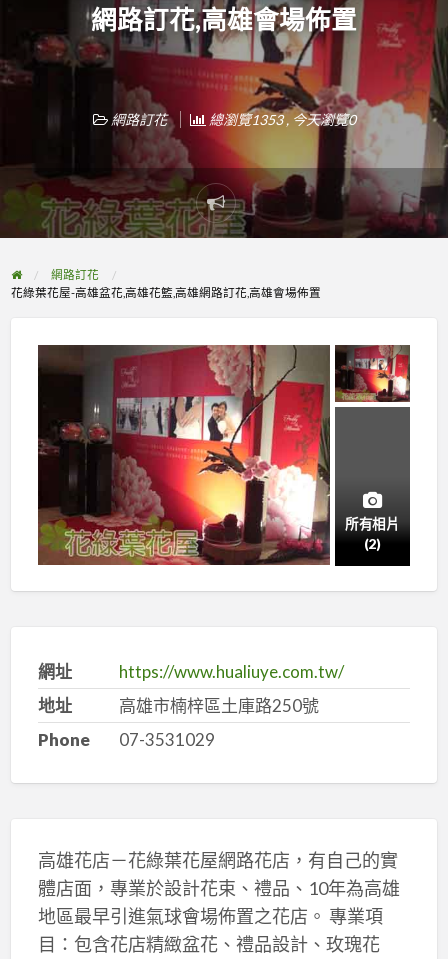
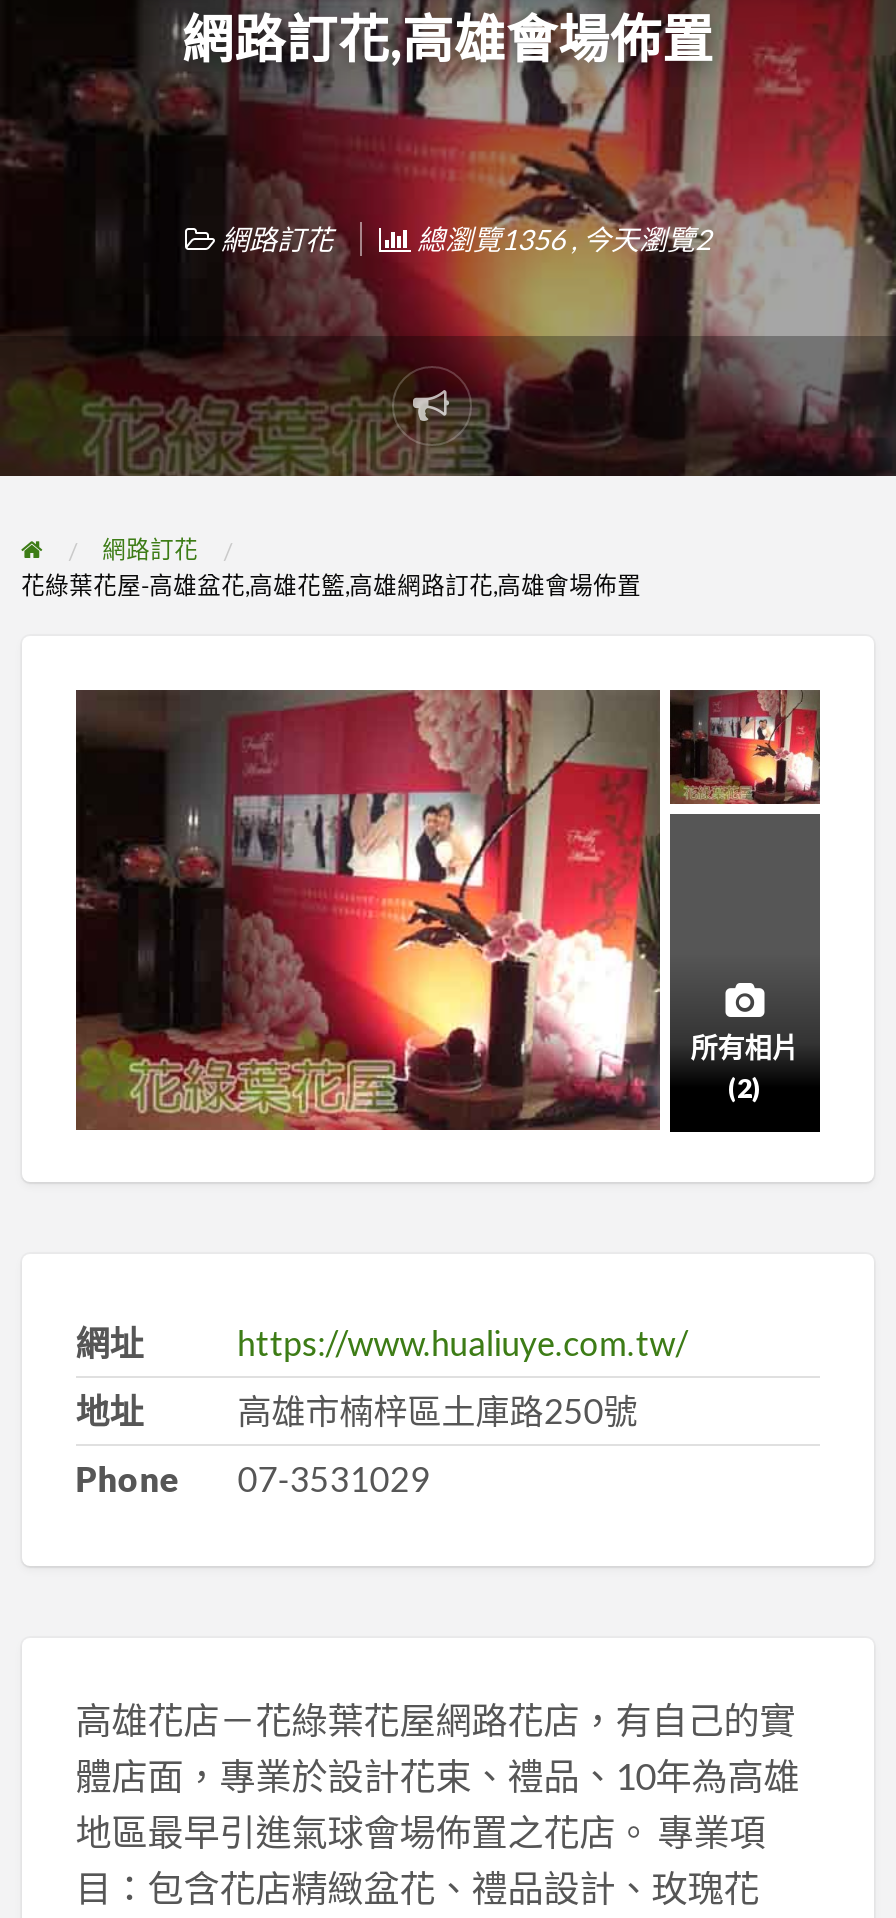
[205,111,355,128] 總瀏覽1353 , 今天瀏覽0 -> [411,221,711,255] 總瀏覽1356 , 今天瀏覽2

